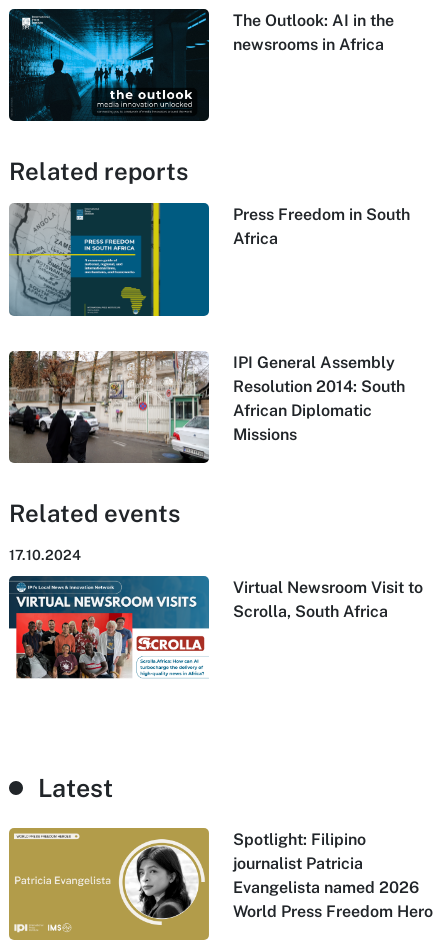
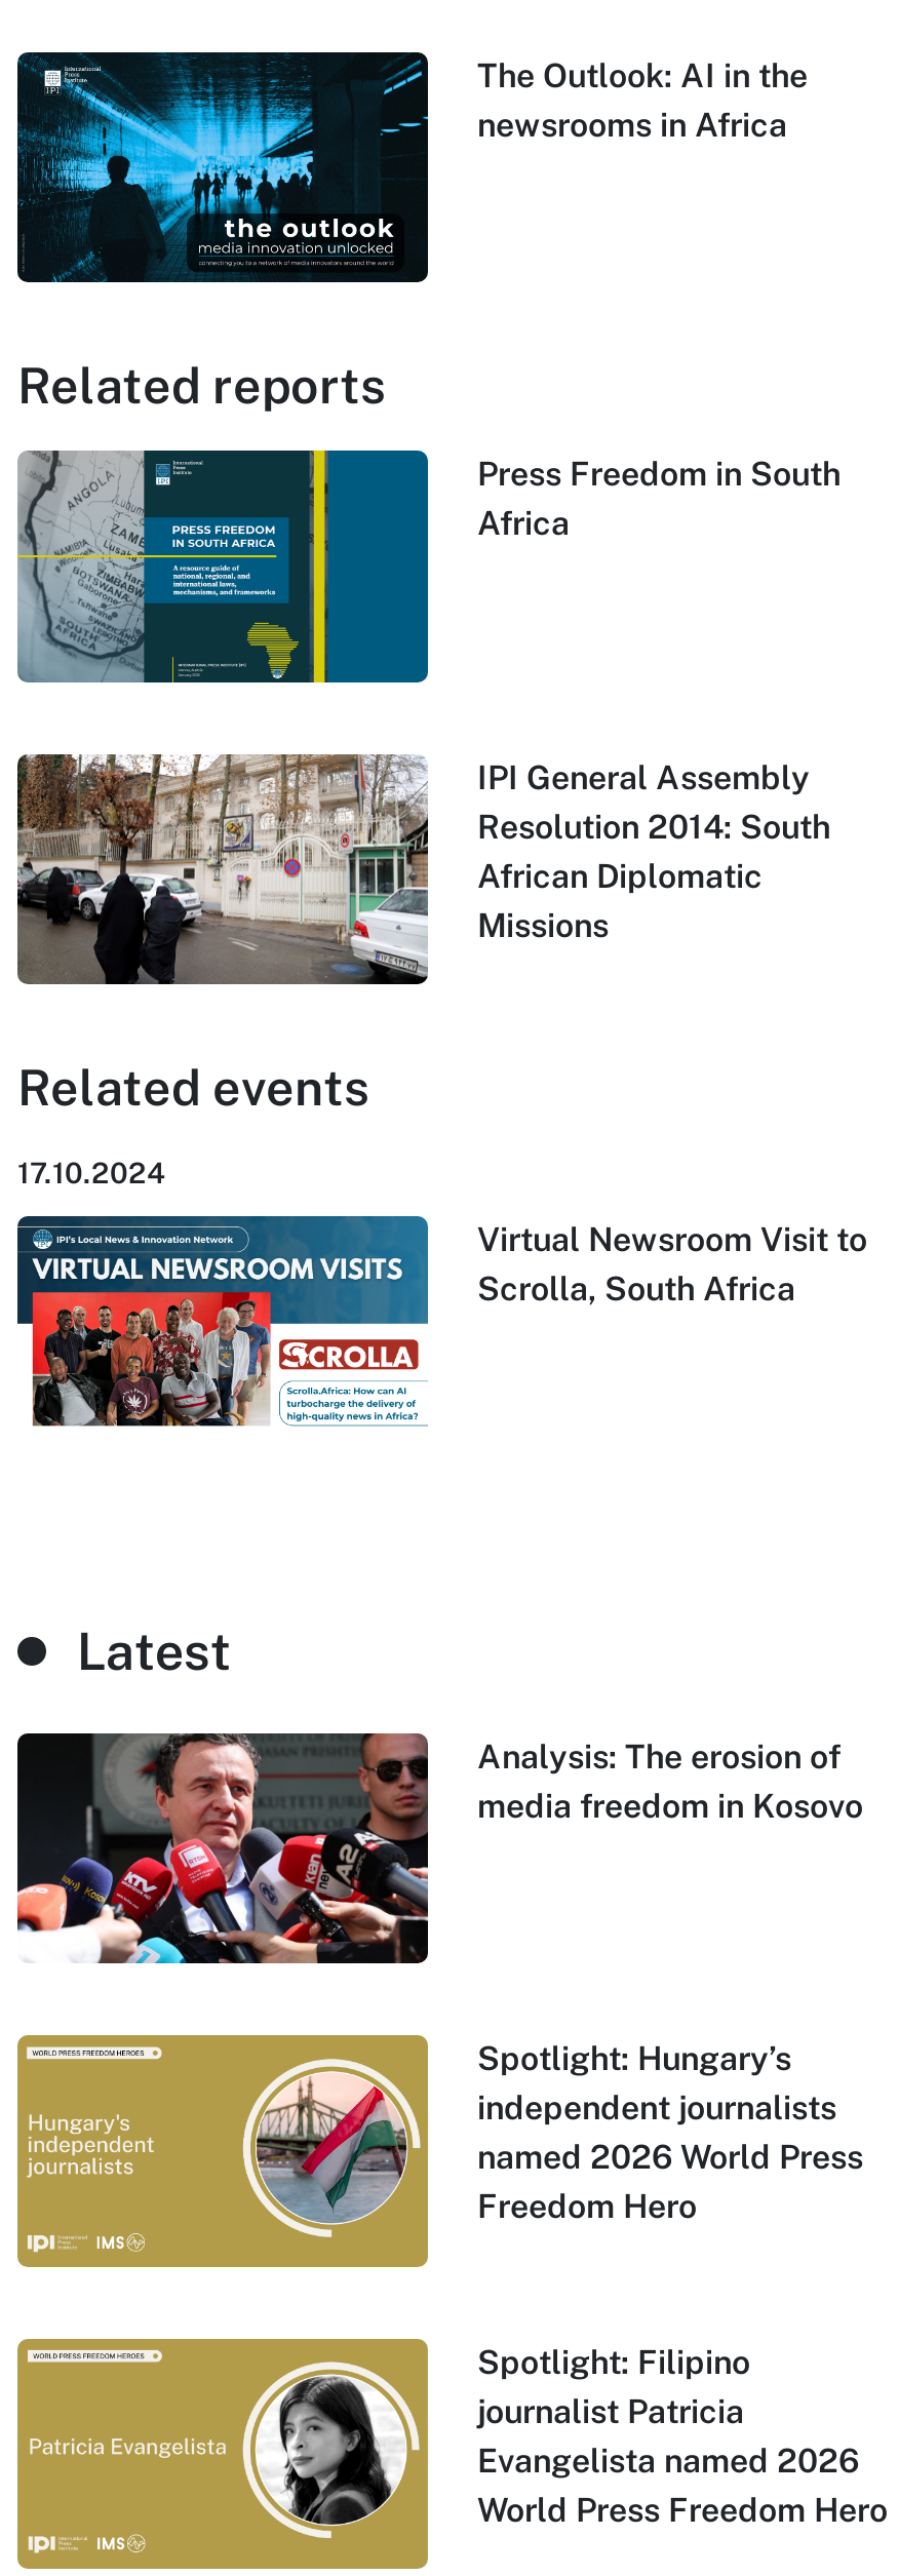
none -> [15,1731,863,1965] [image] | Analysis: The erosion of | media freedom in Kosovo
none -> [15,2033,863,2269] [image] | Spotlight: Hungary’s | independent journalists | named 2026 World Press | Freedom Hero

